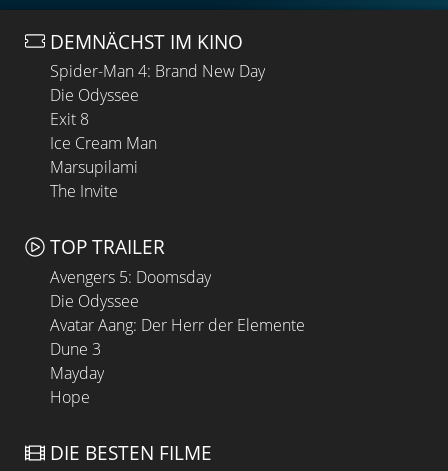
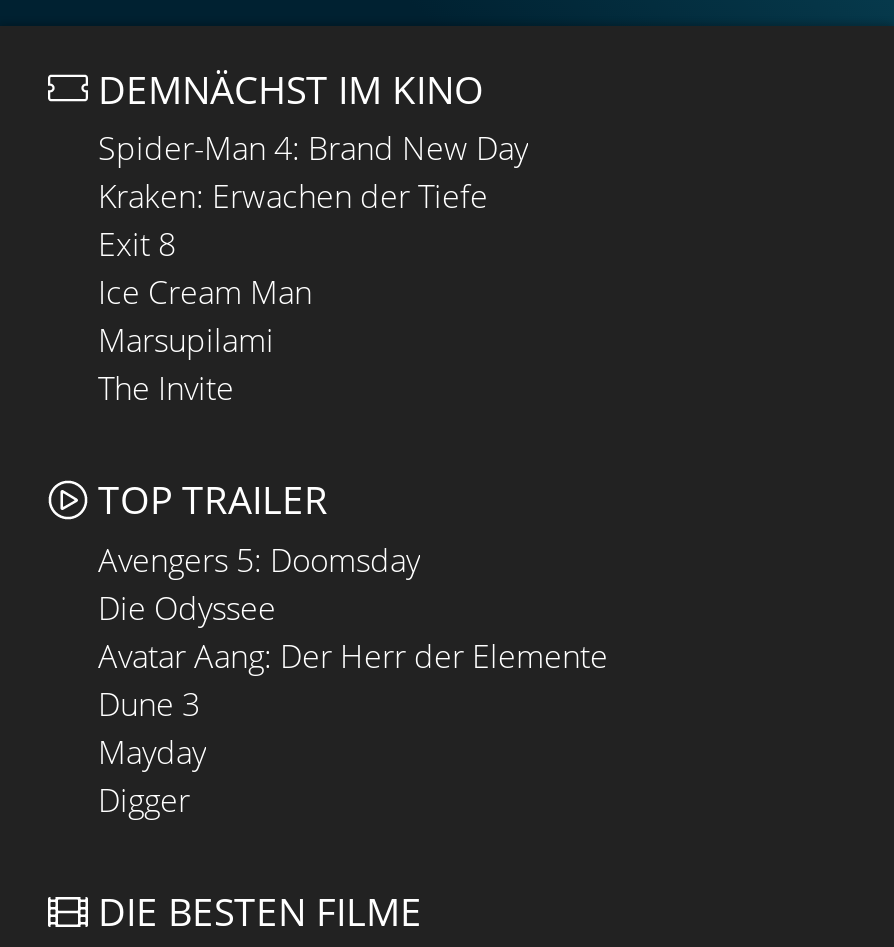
[50,84,139,106] Die Odyssee -> [98,175,488,219] Kraken: Erwachen der Tiefe
[50,386,90,408] Hope -> [98,778,190,822] Digger

